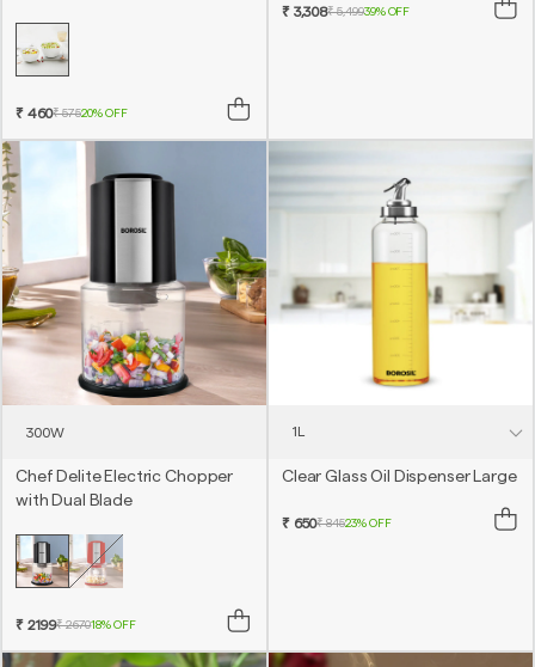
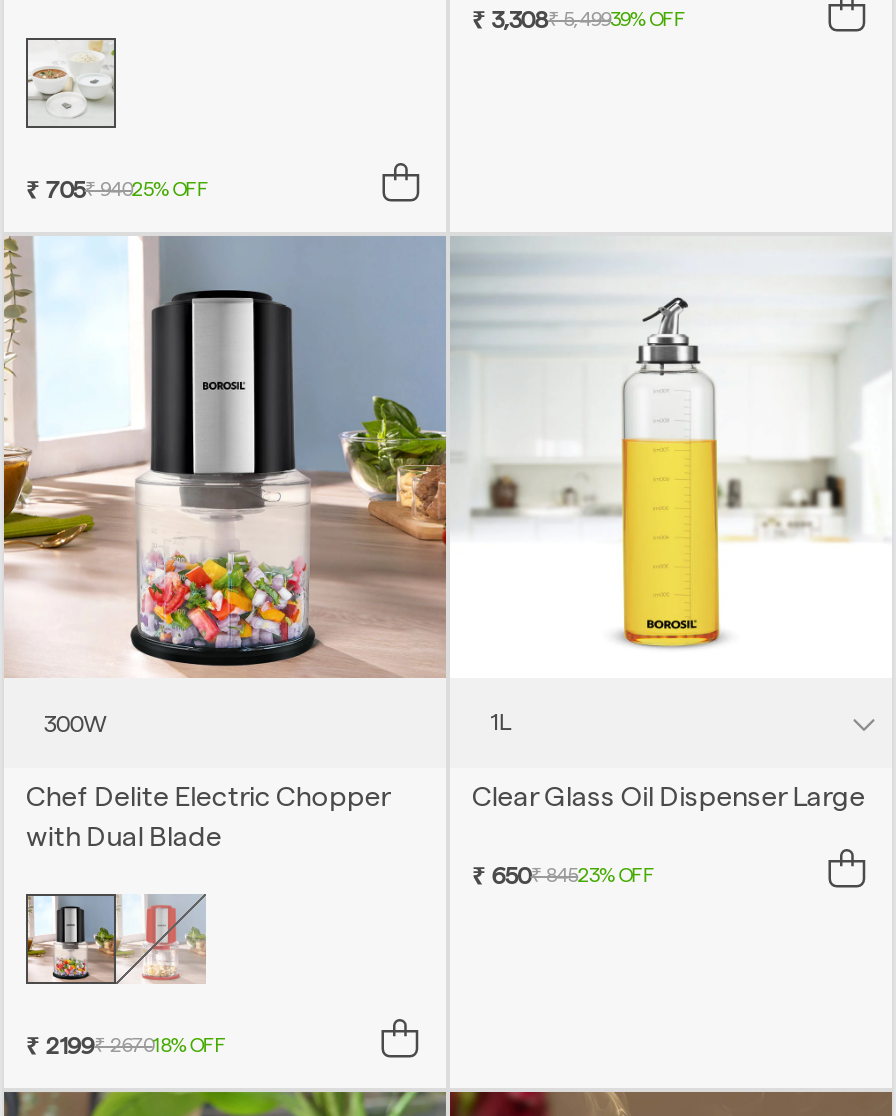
[16,24,127,121] [image] | ₹ 460₹ 57520% OFF -> [26,40,209,202] [image] | ₹ 705₹ 94025% OFF

